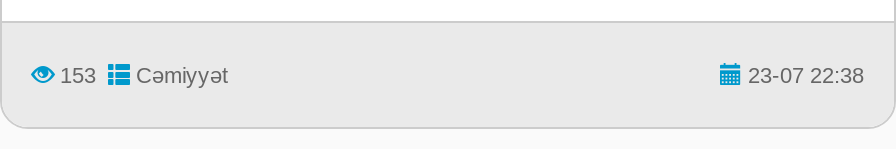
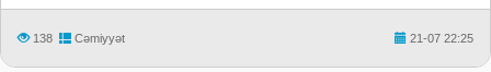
[54,64,228,88] 153 Cəmiyyət -> [30,32,125,45] 138 Cəmiyyət
[742,64,864,88] 23-07 22:38 -> [407,32,473,45] 21-07 22:25

